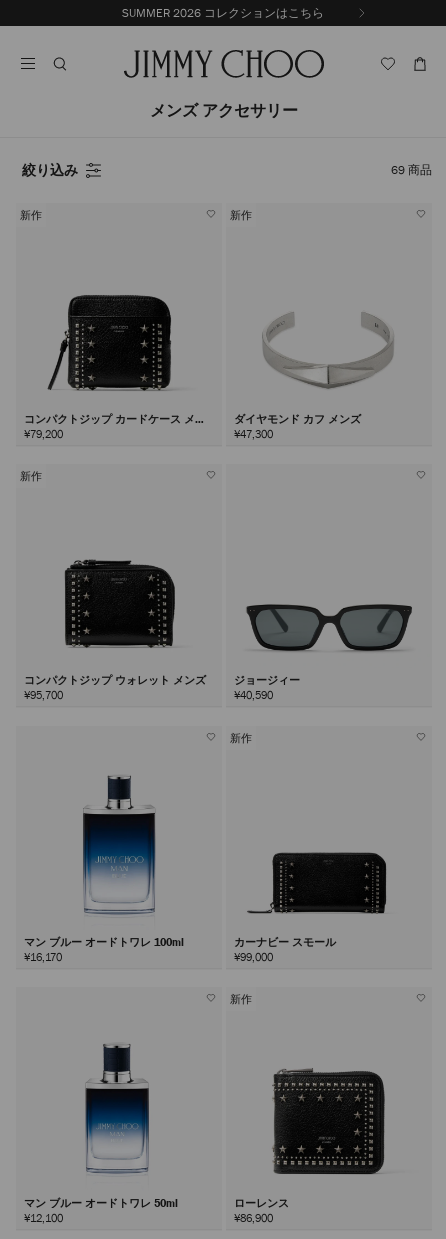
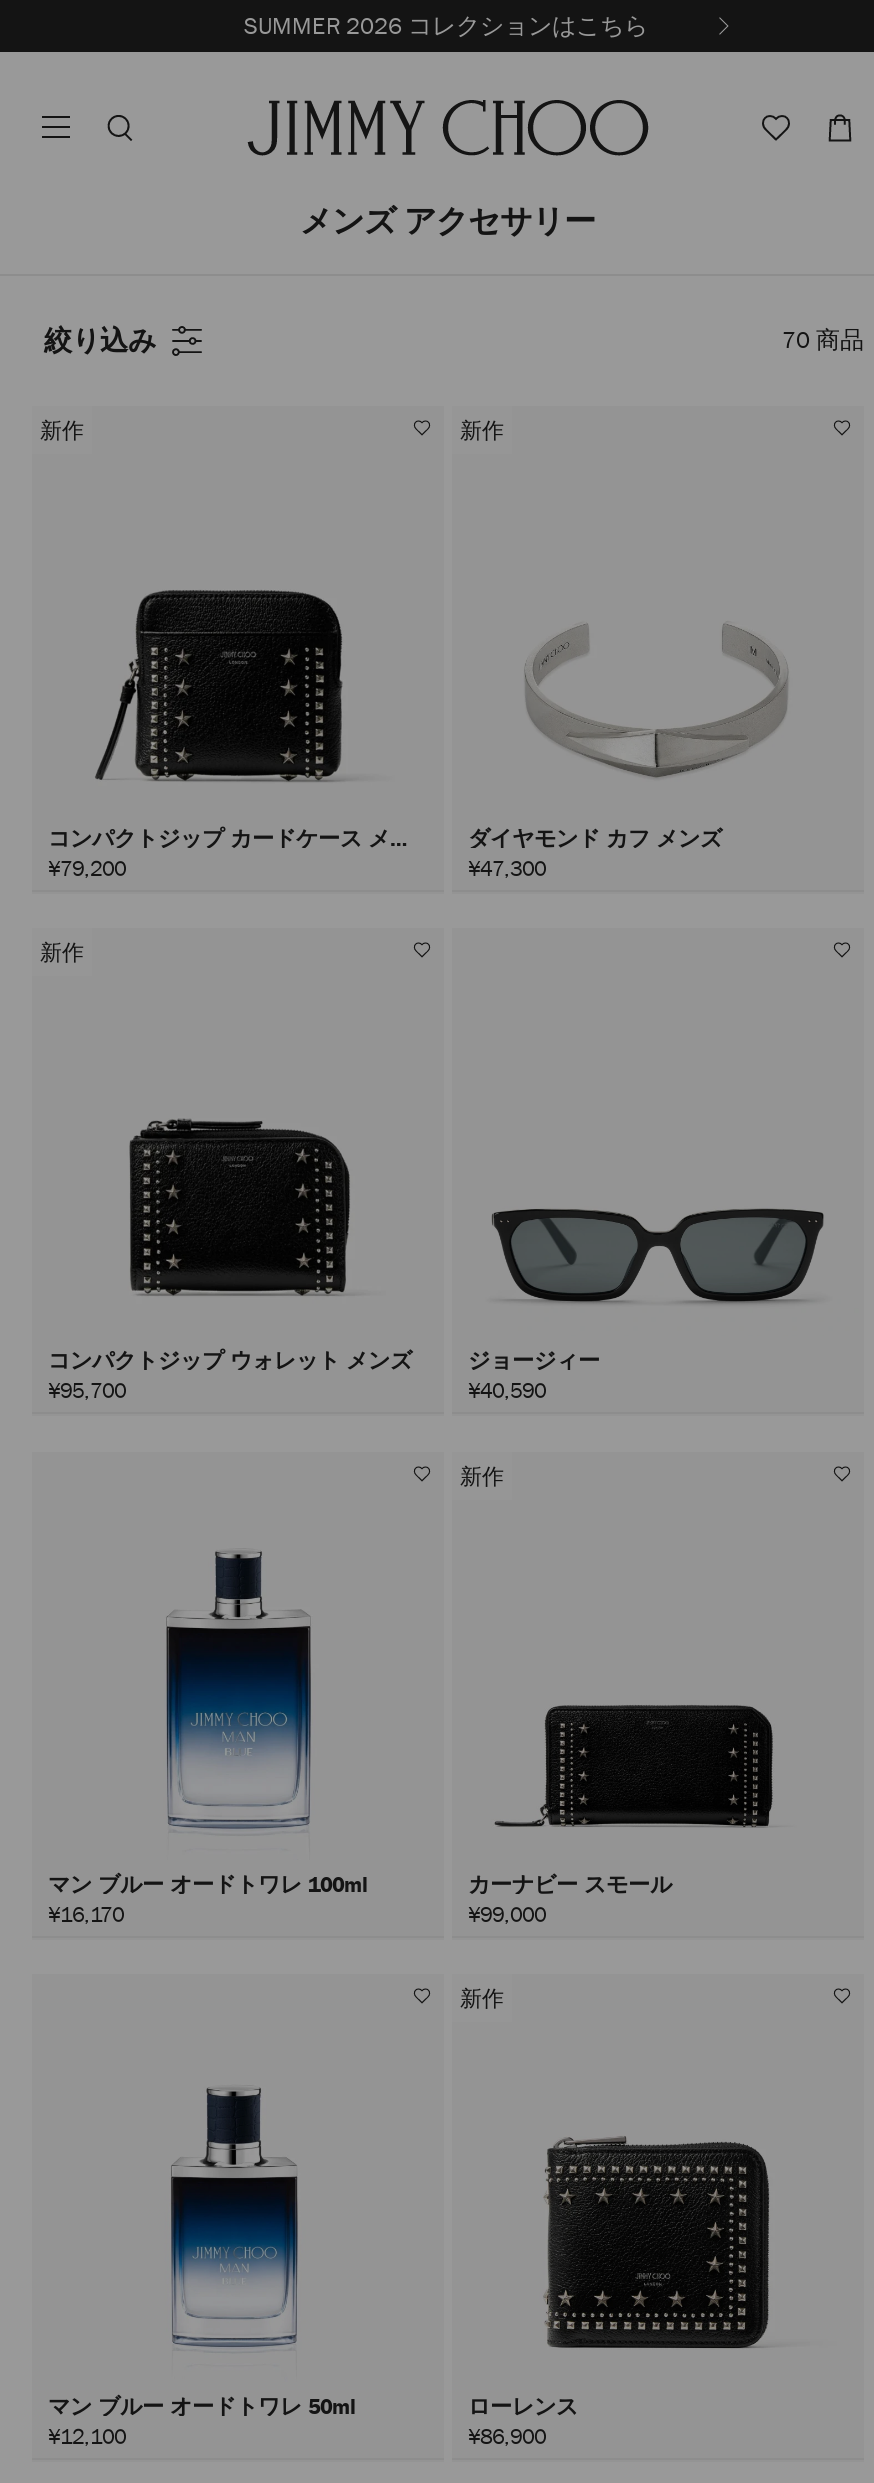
[391,162,432,178] 69商品 -> [782,324,864,356] 70商品

